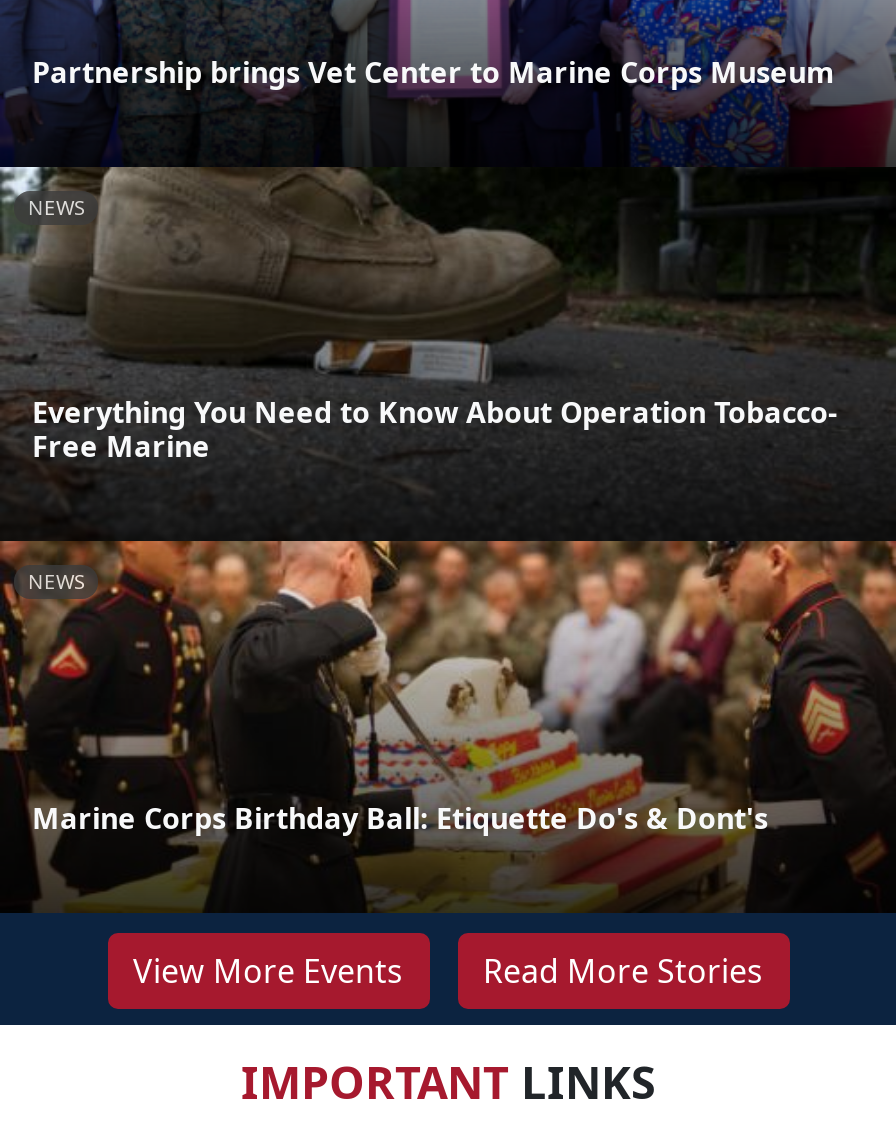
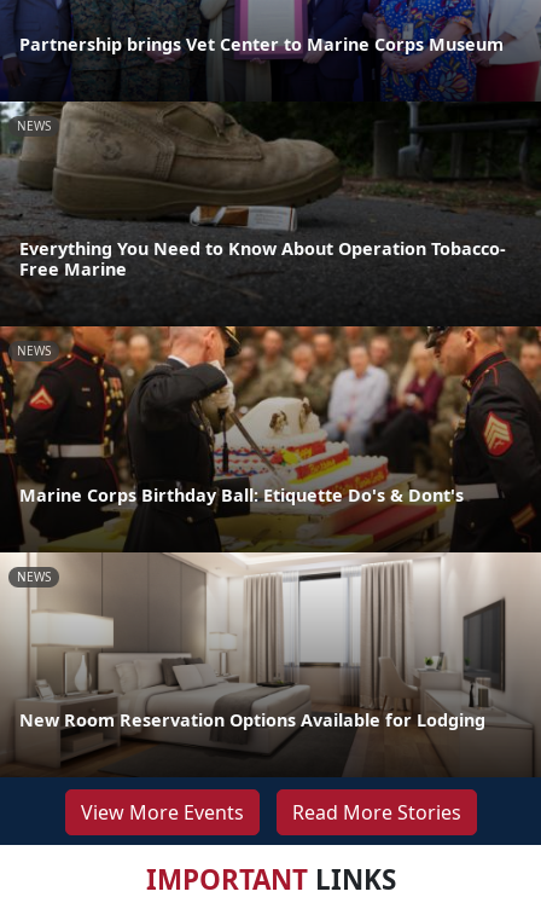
none -> [4,551,537,776] [image] | NEWS
none -> [19,708,485,731] New Room Reservation Options Available for Lodging

